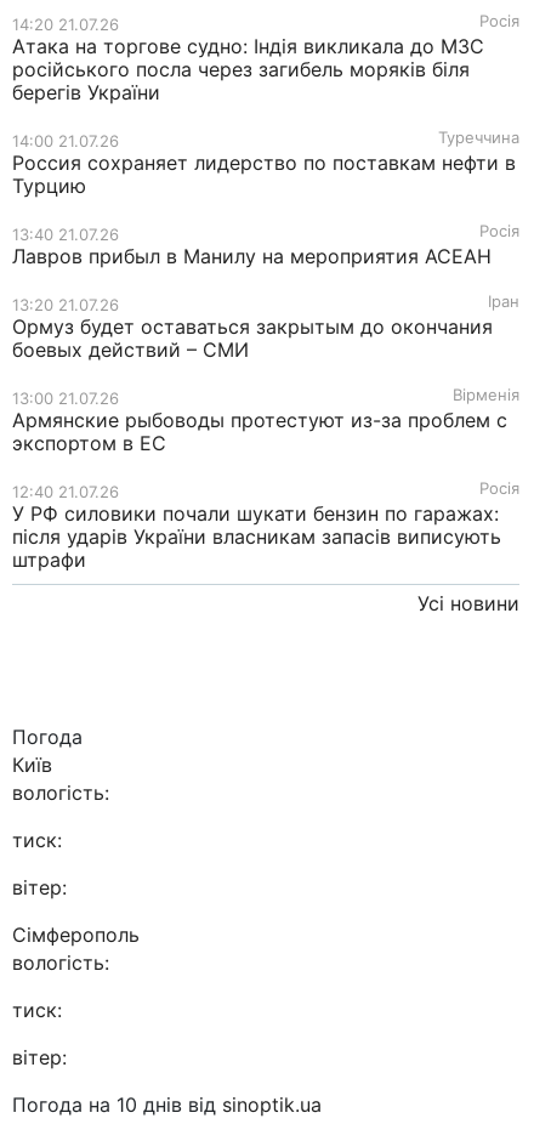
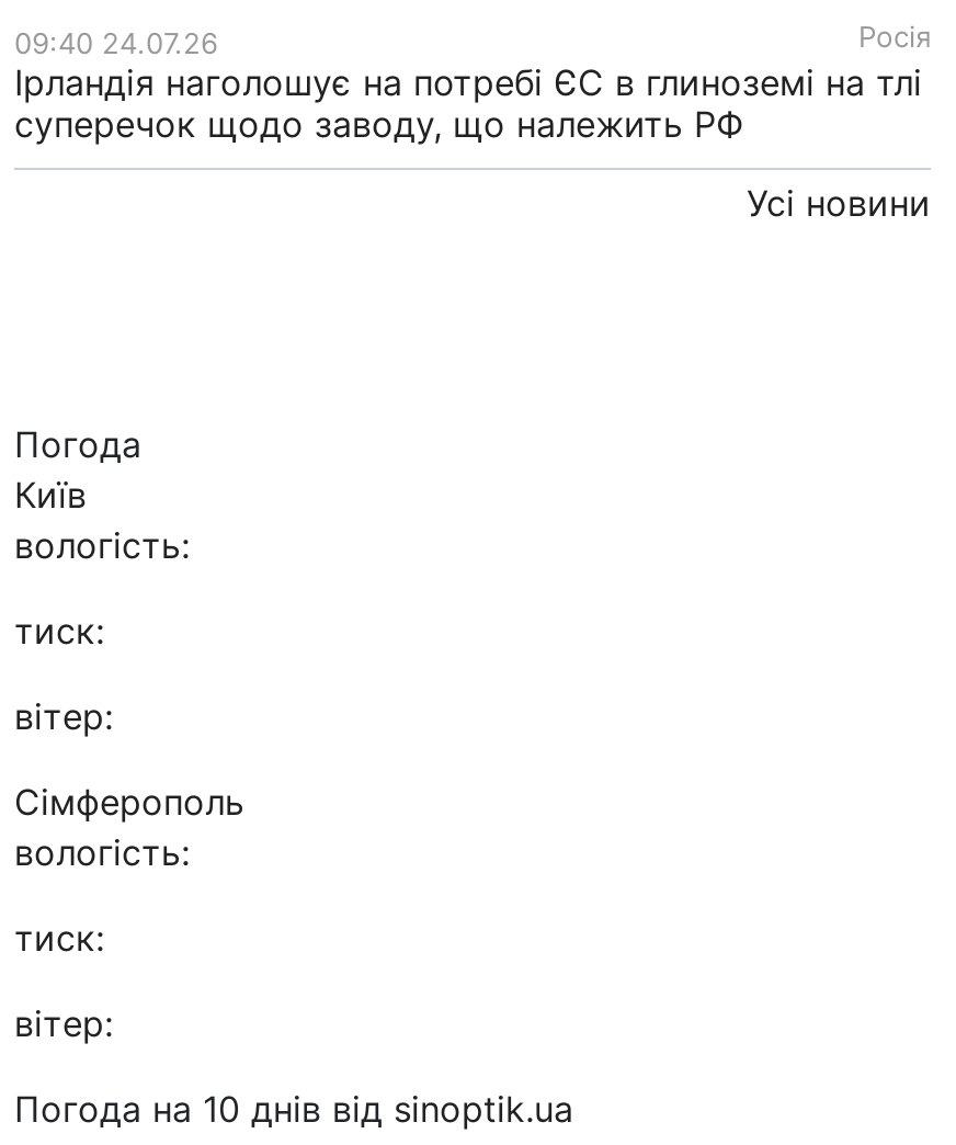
[12,14,119,34] 14:20 21.07.26 -> [14,25,218,60] 09:40 24.07.26
[12,34,519,571] Атака на торгове судно: Індія викликала до МЗС | російського посла через загибель моряків біля | берегів України | 14:00 21.07.26 | Туреччина | Россия сохраняет лидерство по поставкам нефти в | Турцию | 13:40 21.07.26 | Росія | Лавров прибыл в Манилу на мероприятия АСЕАН | 13:20 21.07.26 | Іран | Ормуз будет оставаться закрытым до окончания | боевых действий – СМИ | 13:00 21.07.26 | Вірменія | Армянские рыбоводы протестуют из-за проблем с | экспортом в ЕС | 12:40 21.07.26 | Росія | У РФ силовики почали шукати бензин по гаражах: | після ударів України власникам запасів виписують | штрафи -> [14,60,922,145] Ірландія наголошує на потребі ЄС в глиноземі на тлі | суперечок щодо заводу, що належить РФ

